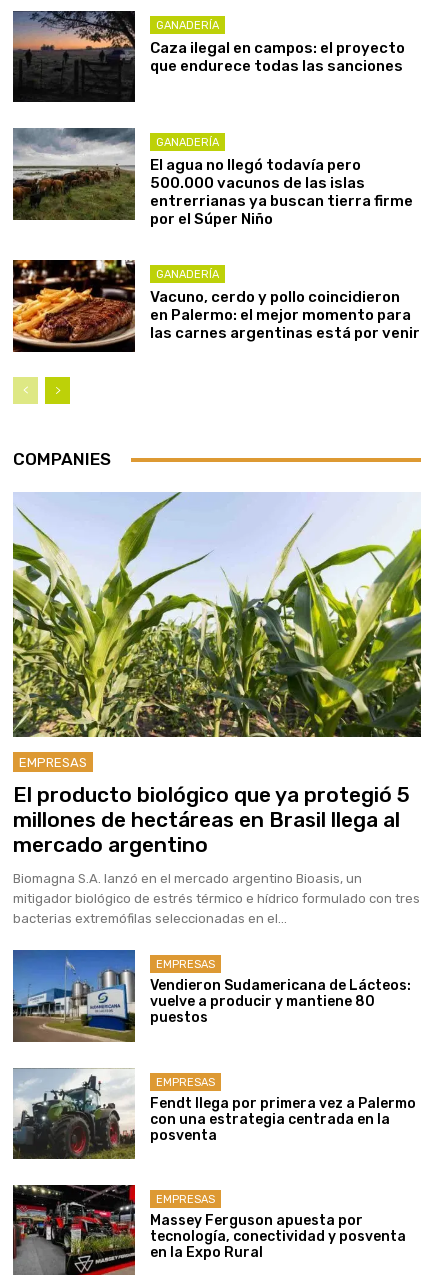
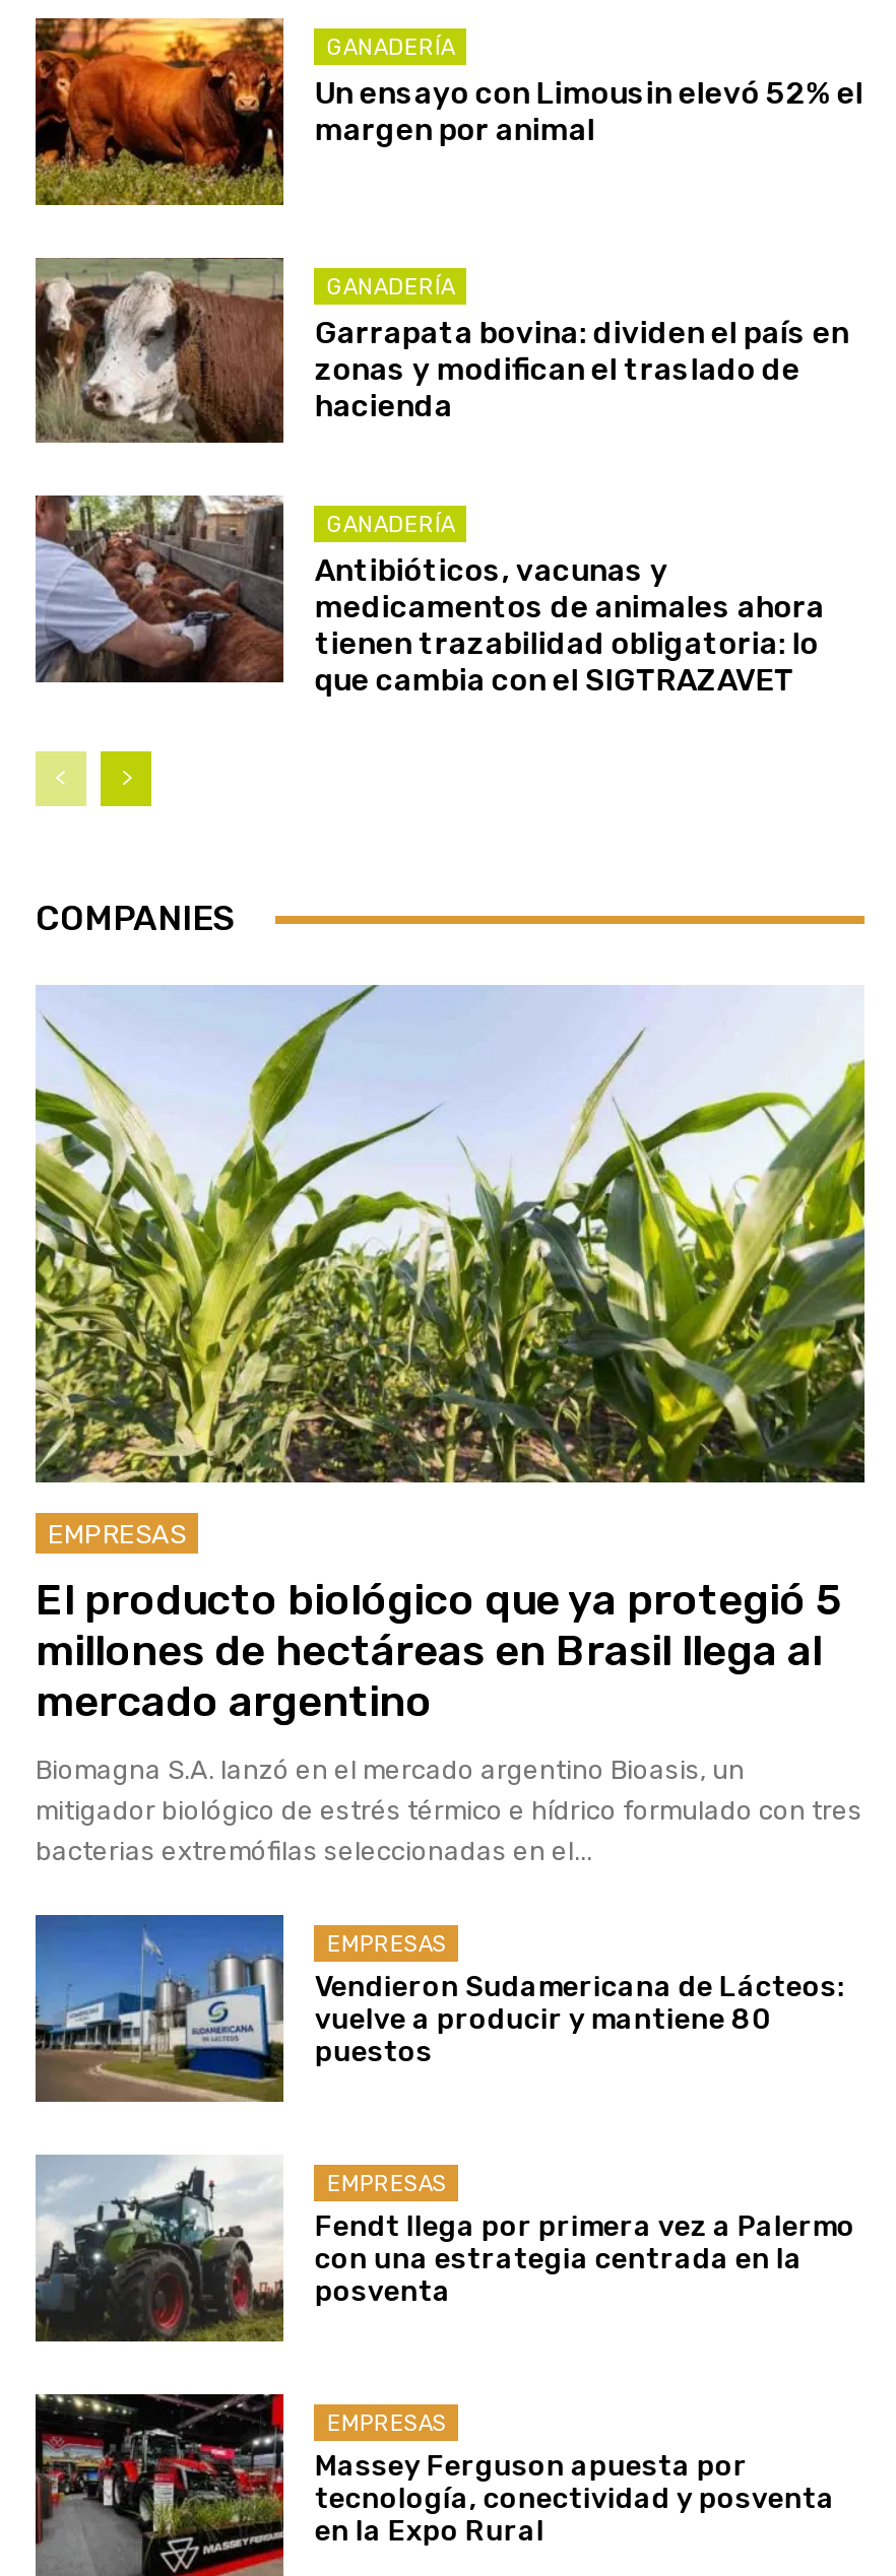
[12,10,405,103] [image] | Caza ilegal en campos: el proyecto | que endurece todas las sanciones -> [34,15,863,208] [image] | Un ensayo con Limousin elevó 52% el | margen por animal
[13,127,413,228] [image] | El agua no llegó todavía pero | 500.000 vacunos de las islas | entrerrianas ya buscan tierra firme | por el Súper Niño -> [36,257,849,444] [image] | Garrapata bovina: dividen el país en | zonas y modifican el traslado de | hacienda
[12,259,420,353] [image] | Vacuno, cerdo y pollo coincidieron | en Palermo: el mejor momento para | las carnes argentinas está por venir -> [34,494,825,700] [image] | Antibióticos, vacunas y | medicamentos de animales ahora | tienen trazabilidad obligatoria: lo | que cambia con el SIGTRAZAVET

